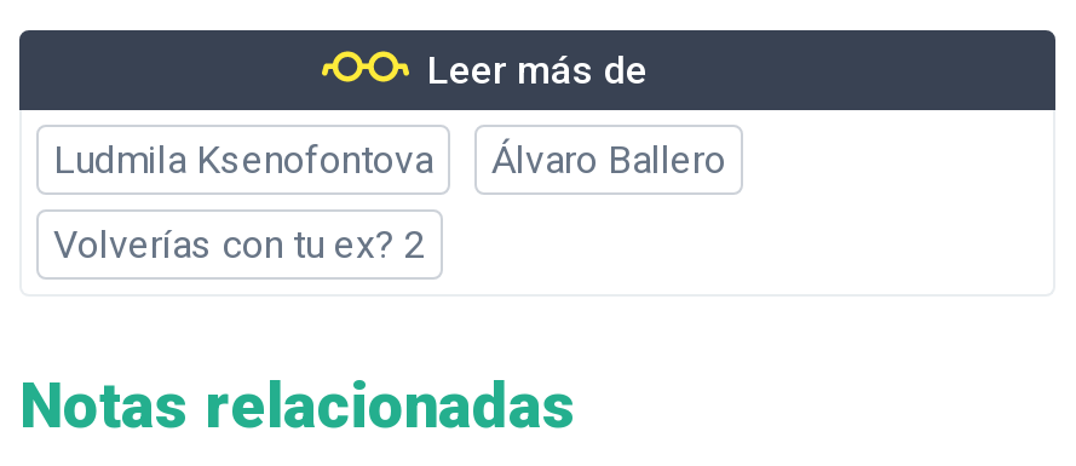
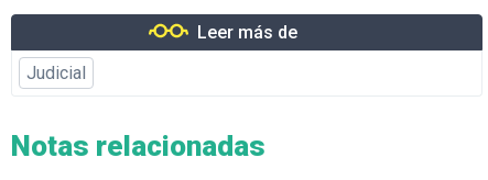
[53,137,726,267] Ludmila Ksenofontova | Álvaro Ballero | Volverías con tu ex? 2 -> [26,63,86,83] Judicial

